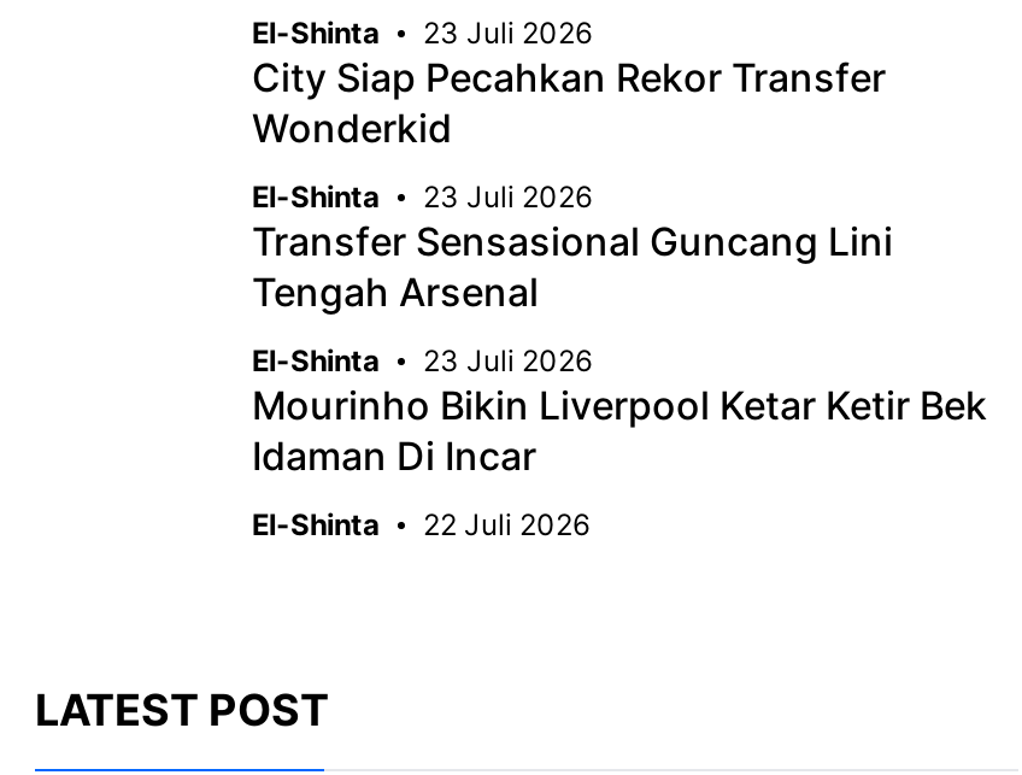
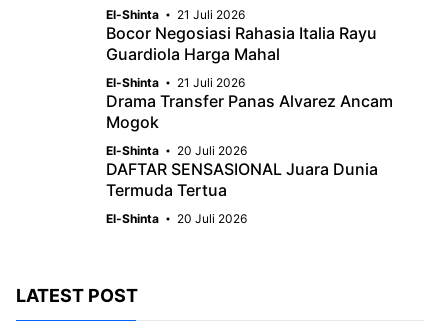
[252,14,886,151] 23 Juli 2026 | City Siap Pecahkan Rekor Transfer | Wonderkid -> [106,7,377,64] 21 Juli 2026 | Bocor Negosiasi Rahasia Italia Rayu | Guardiola Harga Mahal
[252,178,893,315] 23 Juli 2026 | Transfer Sensasional Guncang Lini | Tengah Arsenal -> [106,75,393,132] 21 Juli 2026 | Drama Transfer Panas Alvarez Ancam | Mogok
[252,342,987,479] 23 Juli 2026 | Mourinho Bikin Liverpool Ketar Ketir Bek | Idaman Di Incar -> [106,143,378,200] 20 Juli 2026 | DAFTAR SENSASIONAL Juara Dunia | Termuda Tertua
[252,505,589,542] El-Shinta 22 Juli 2026 -> [106,211,247,226] El-Shinta 20 Juli 2026

